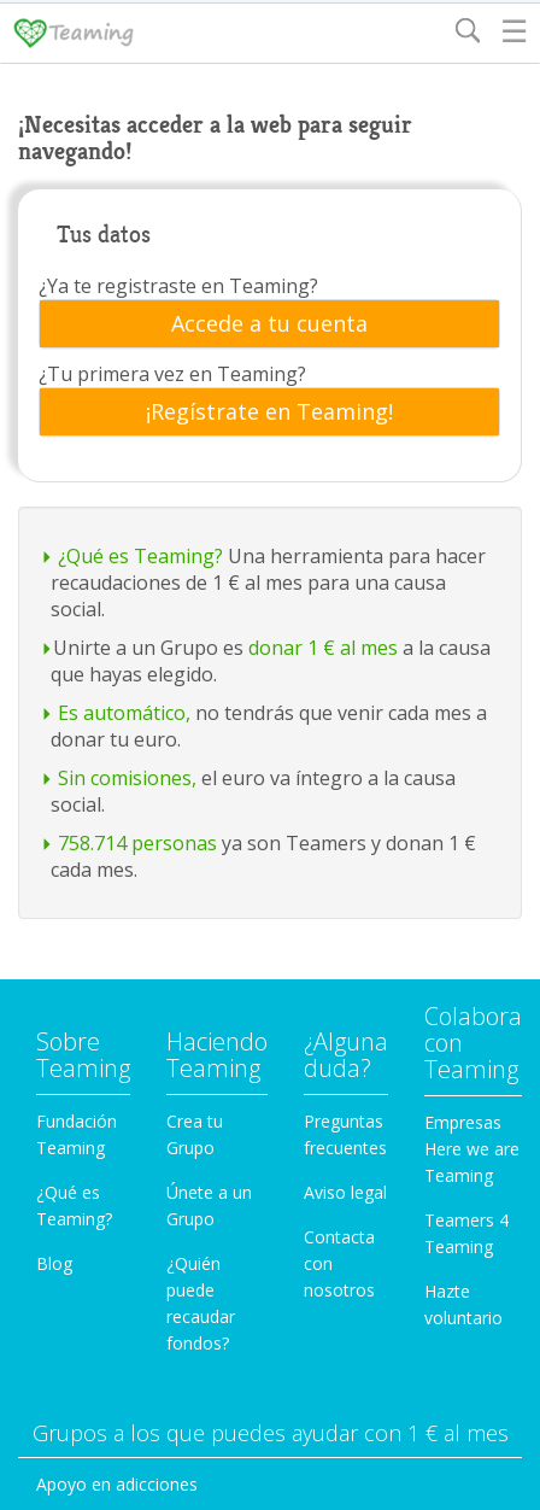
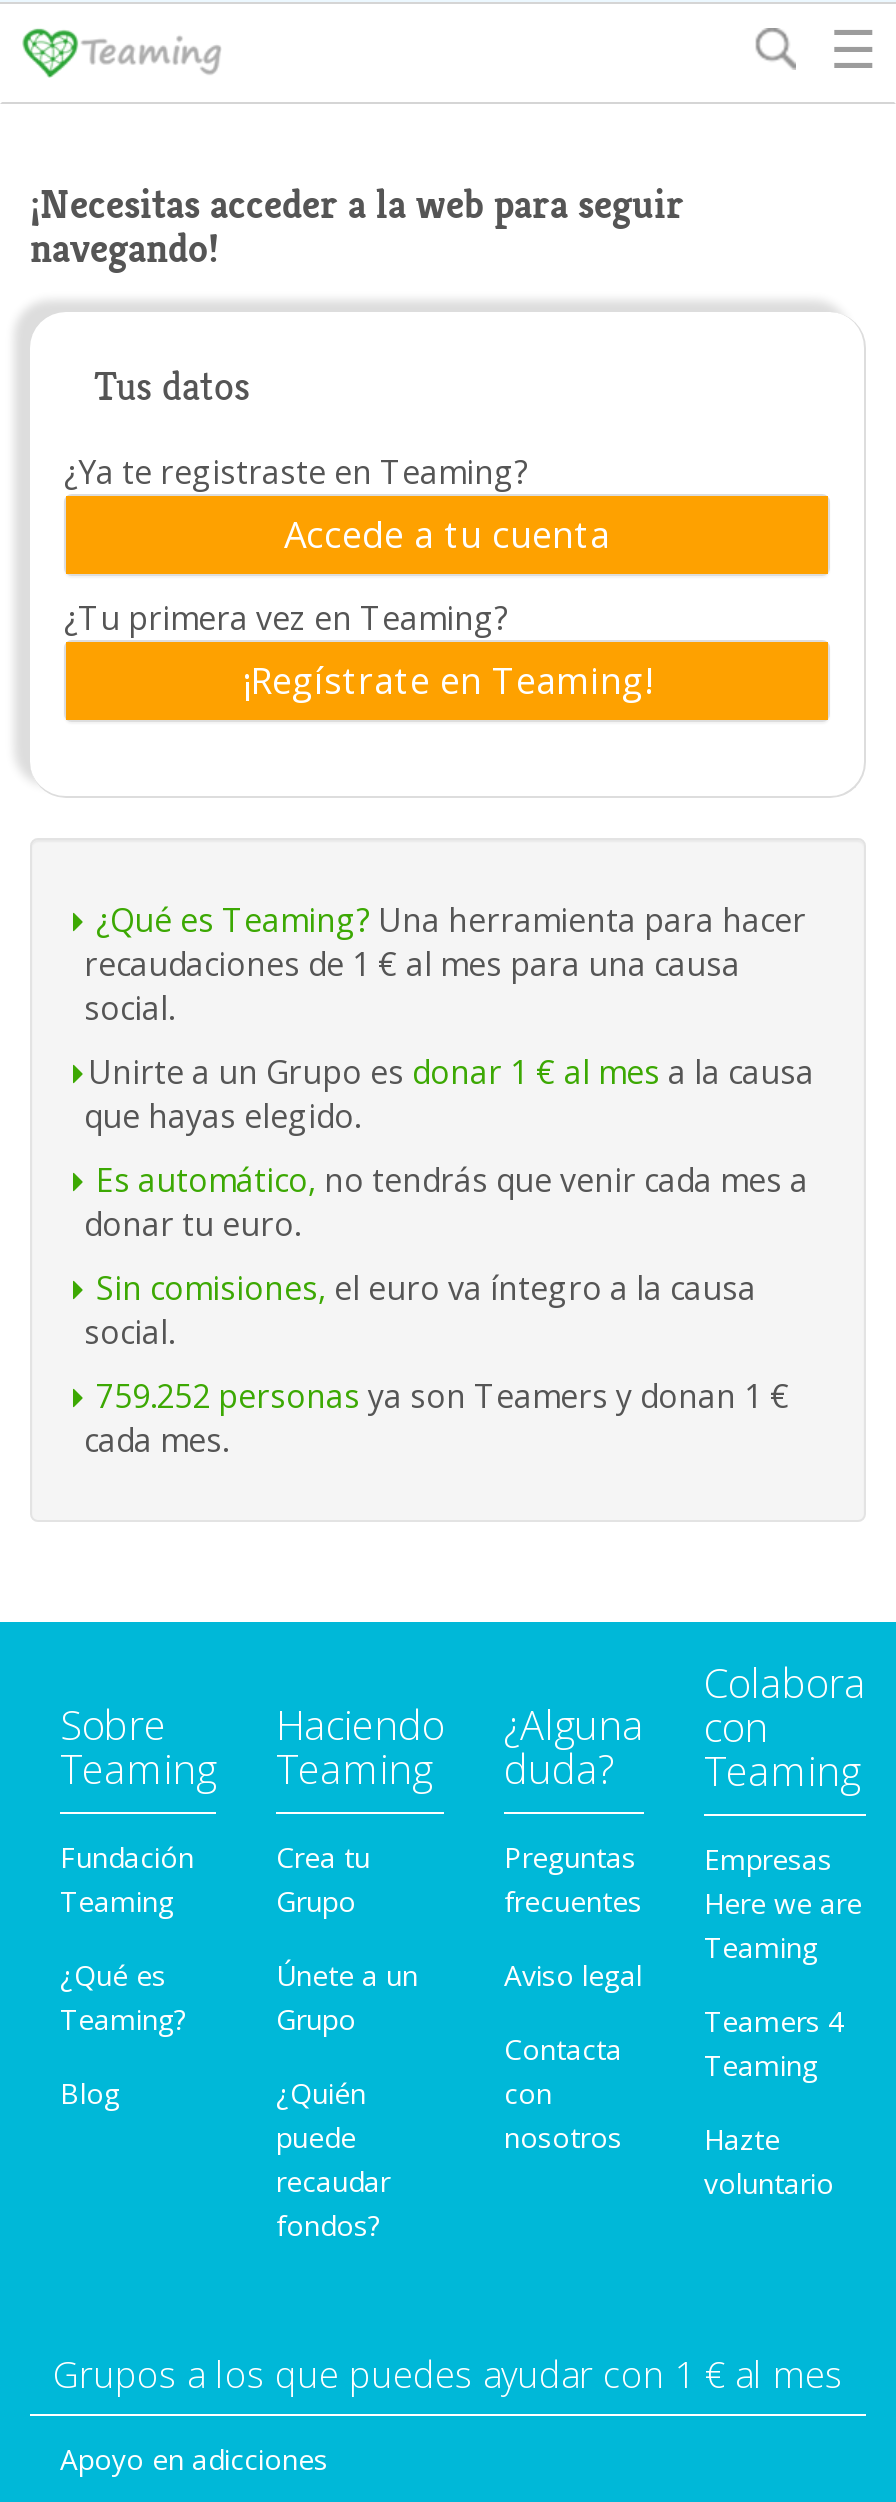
[53,830,476,856] 758.714 personas ya son Teamers y donan 1 € -> [88,1374,790,1418] 759.252 personas ya son Teamers y donan 1 €

